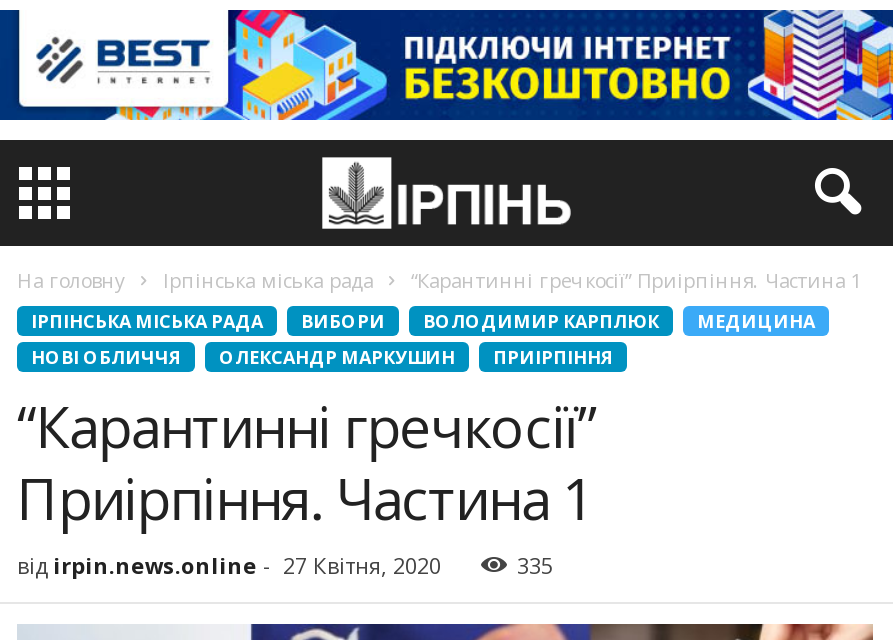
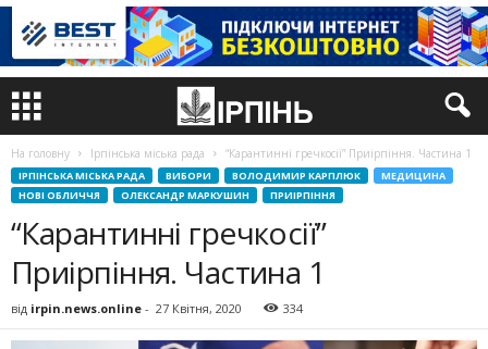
[517,550,553,580] 335 -> [283,300,303,316] 334

